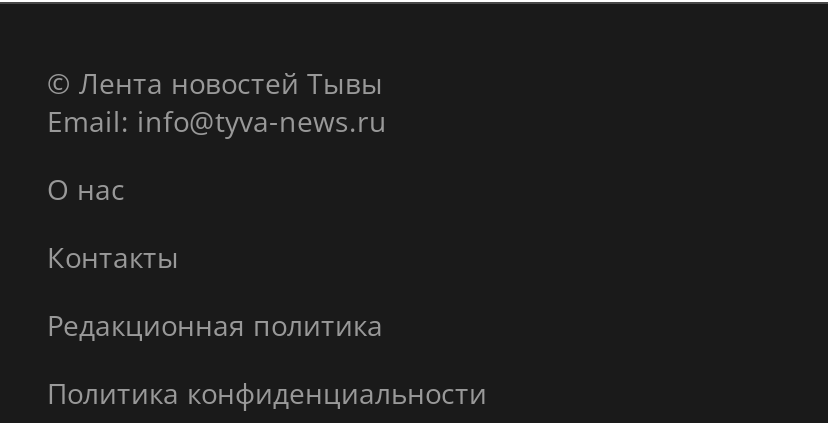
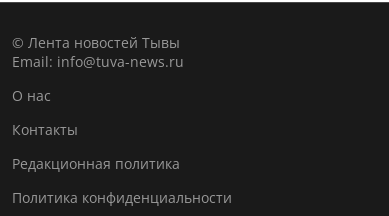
[47,102,387,140] Email: info@tyva-news.ru -> [12,52,184,71] Email: info@tuva-news.ru

